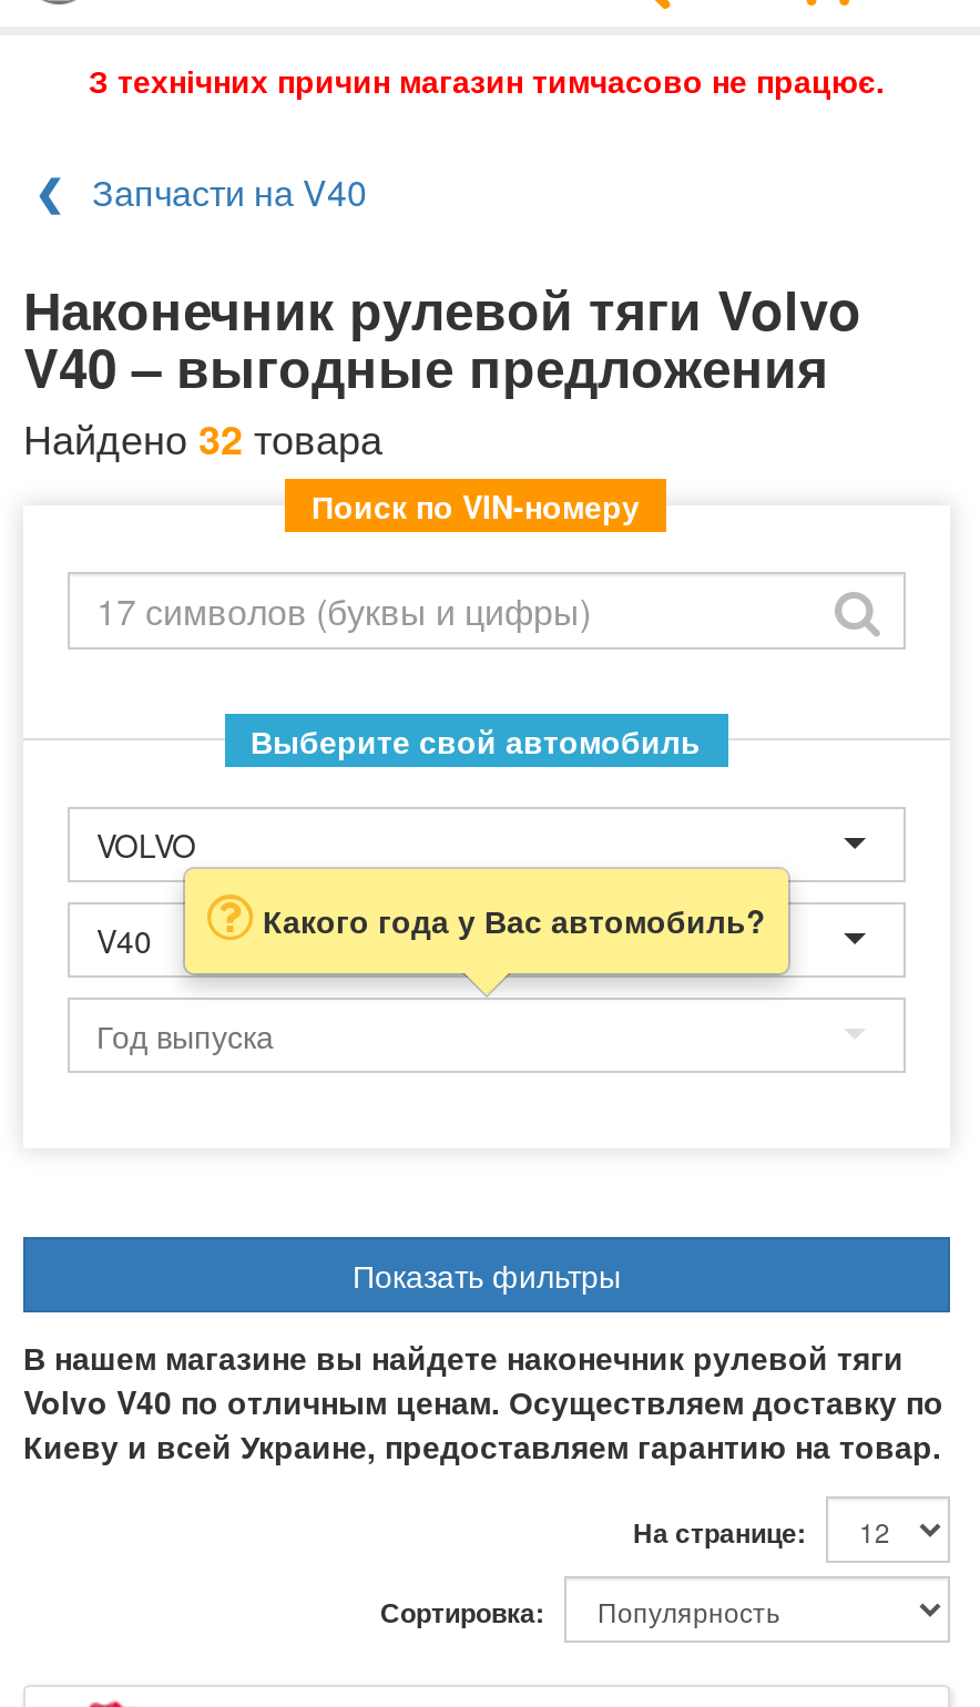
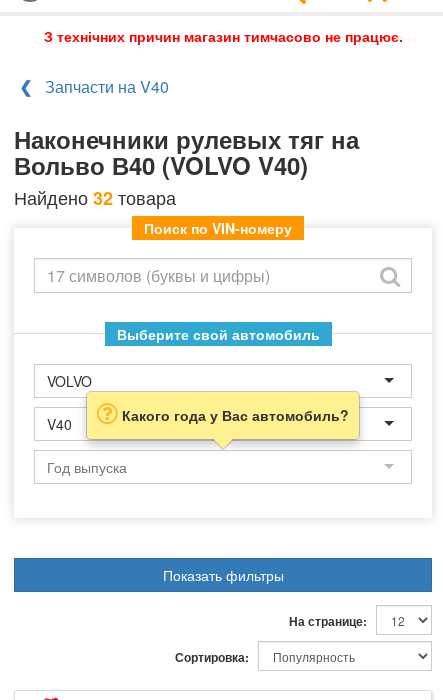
[23,270,861,403] Наконечник рулевой тяги Volvo | V40 – выгодные предложения -> [14,122,359,182] Наконечники рулевых тяг на | Вольво В40 (VOLVO V40)
[23,1335,943,1468] В нашем магазине вы найдете наконечник рулевой тяги | Volvo V40 по отличным ценам. Осуществляем доставку по | Киеву и всей Украине, предоставляем гарантию на товар. -> none

